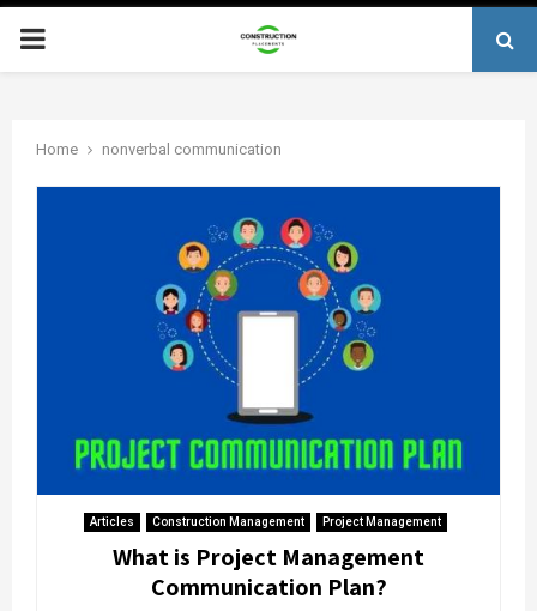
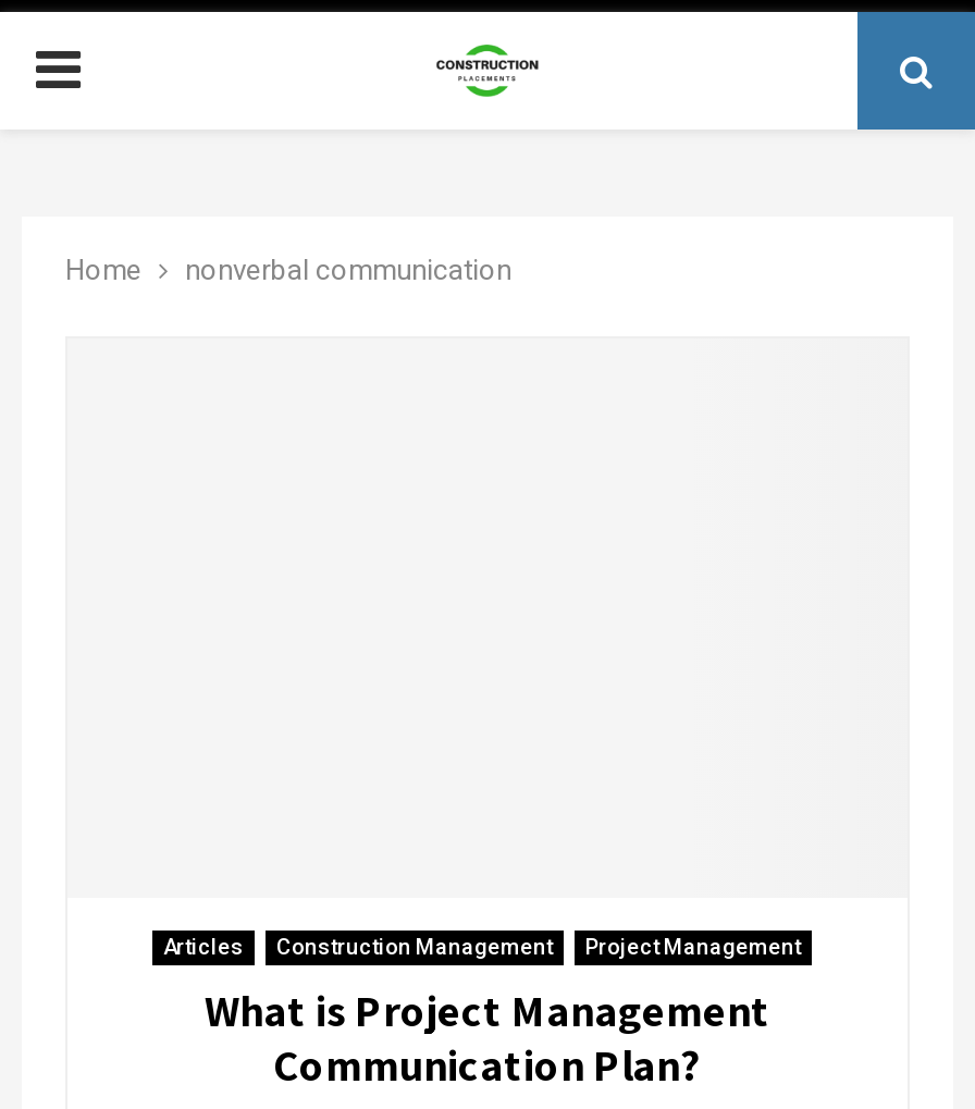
[36,186,501,496] [image] -> none

